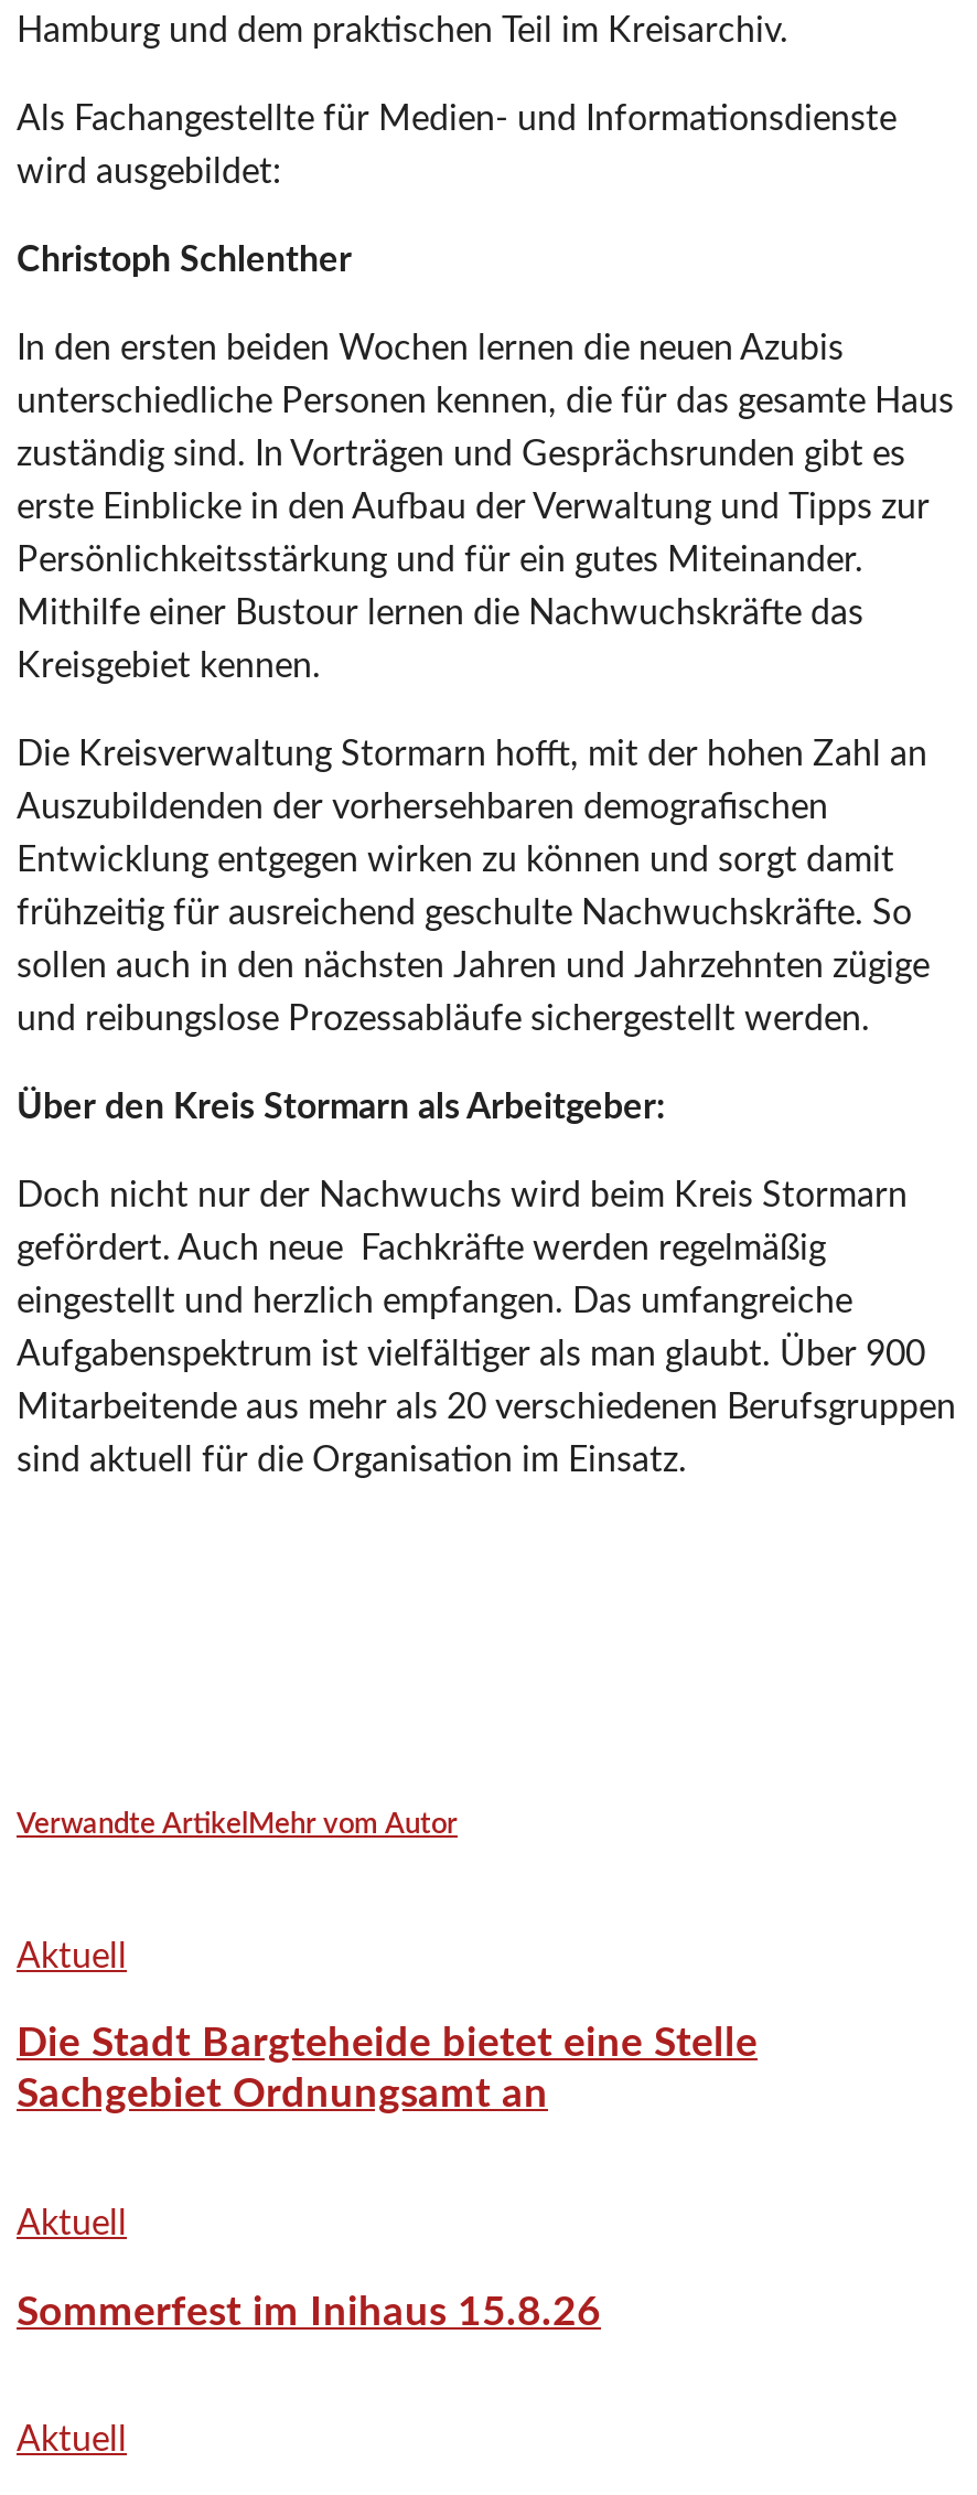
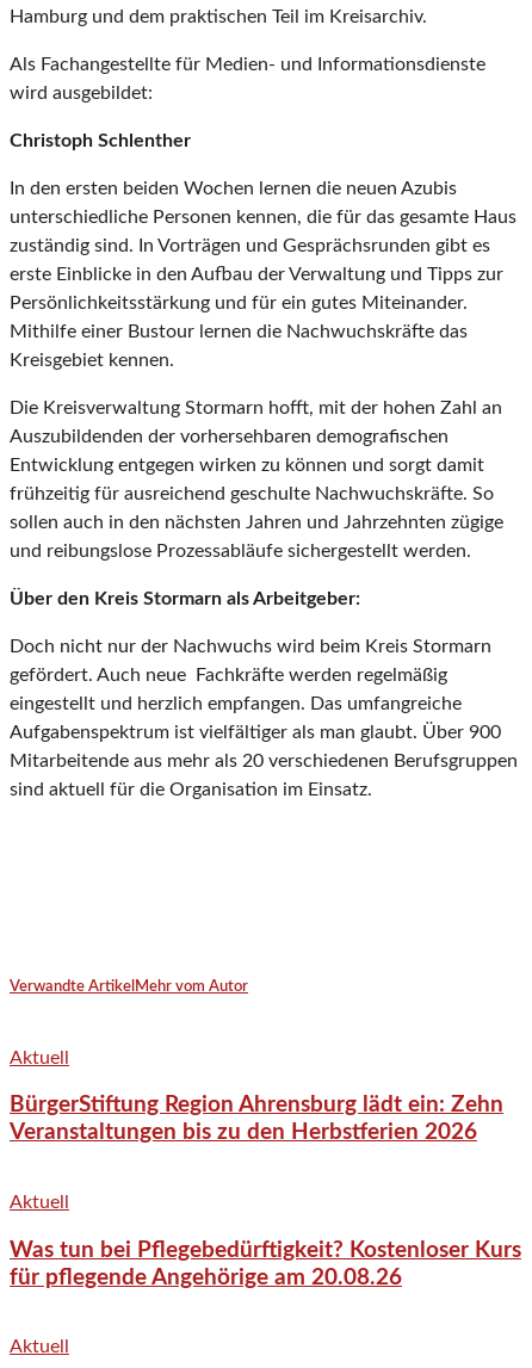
[17,2024,758,2116] Die Stadt Bargteheide bietet eine Stelle | Sachgebiet Ordnungsamt an -> [10,1094,503,1144] BürgerStiftung Region Ahrensburg lädt ein: Zehn | Veranstaltungen bis zu den Herbstferien 2026
[17,2292,601,2334] Sommerfest im Inihaus 15.8.26 -> [10,1239,521,1289] Was tun bei Pflegebedürftigkeit? Kostenloser Kurs | für pflegende Angehörige am 20.08.26

